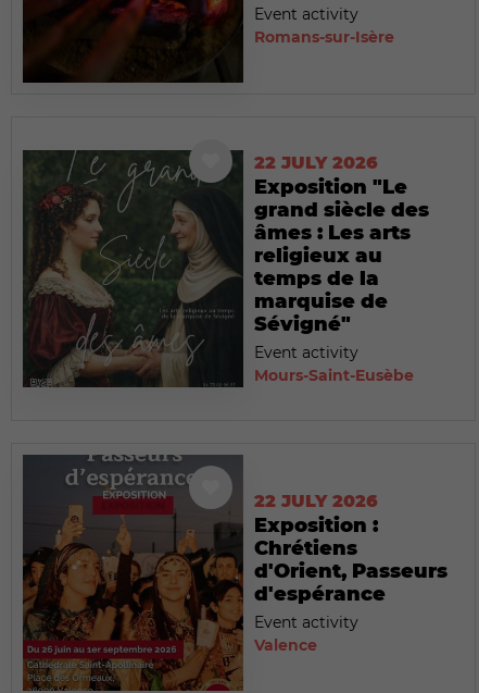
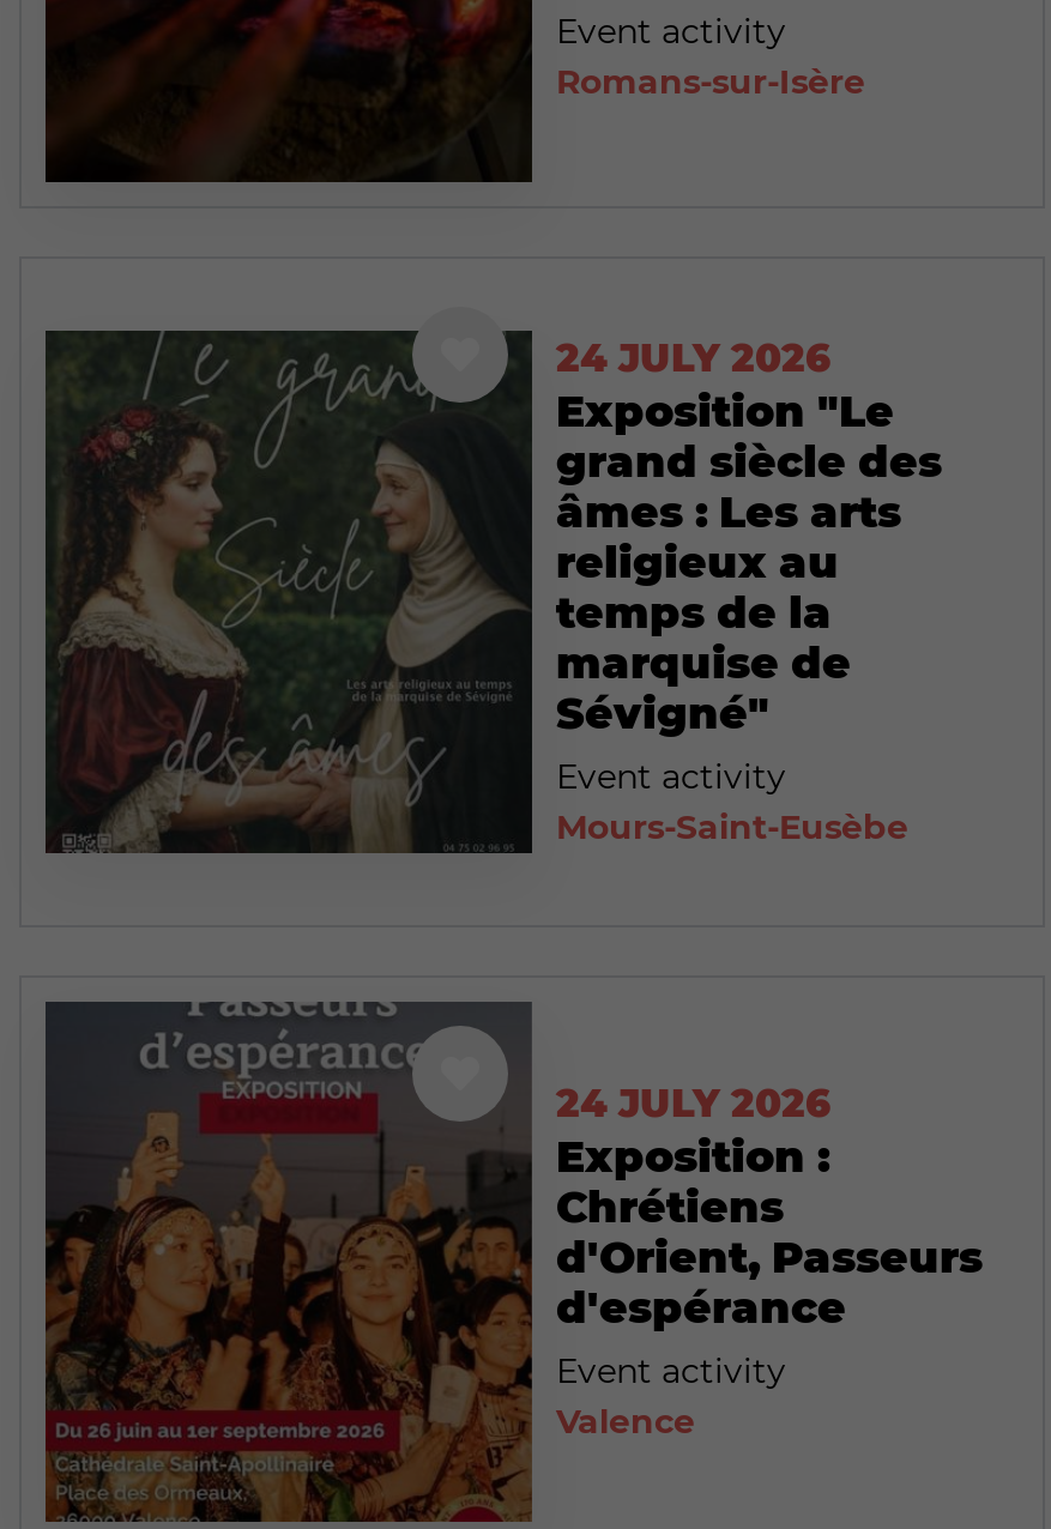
[254,152,378,173] 22 JULY 2026 -> [556,336,832,381] 24 JULY 2026
[254,491,378,512] 22 JULY 2026 -> [556,1081,832,1127] 24 JULY 2026

